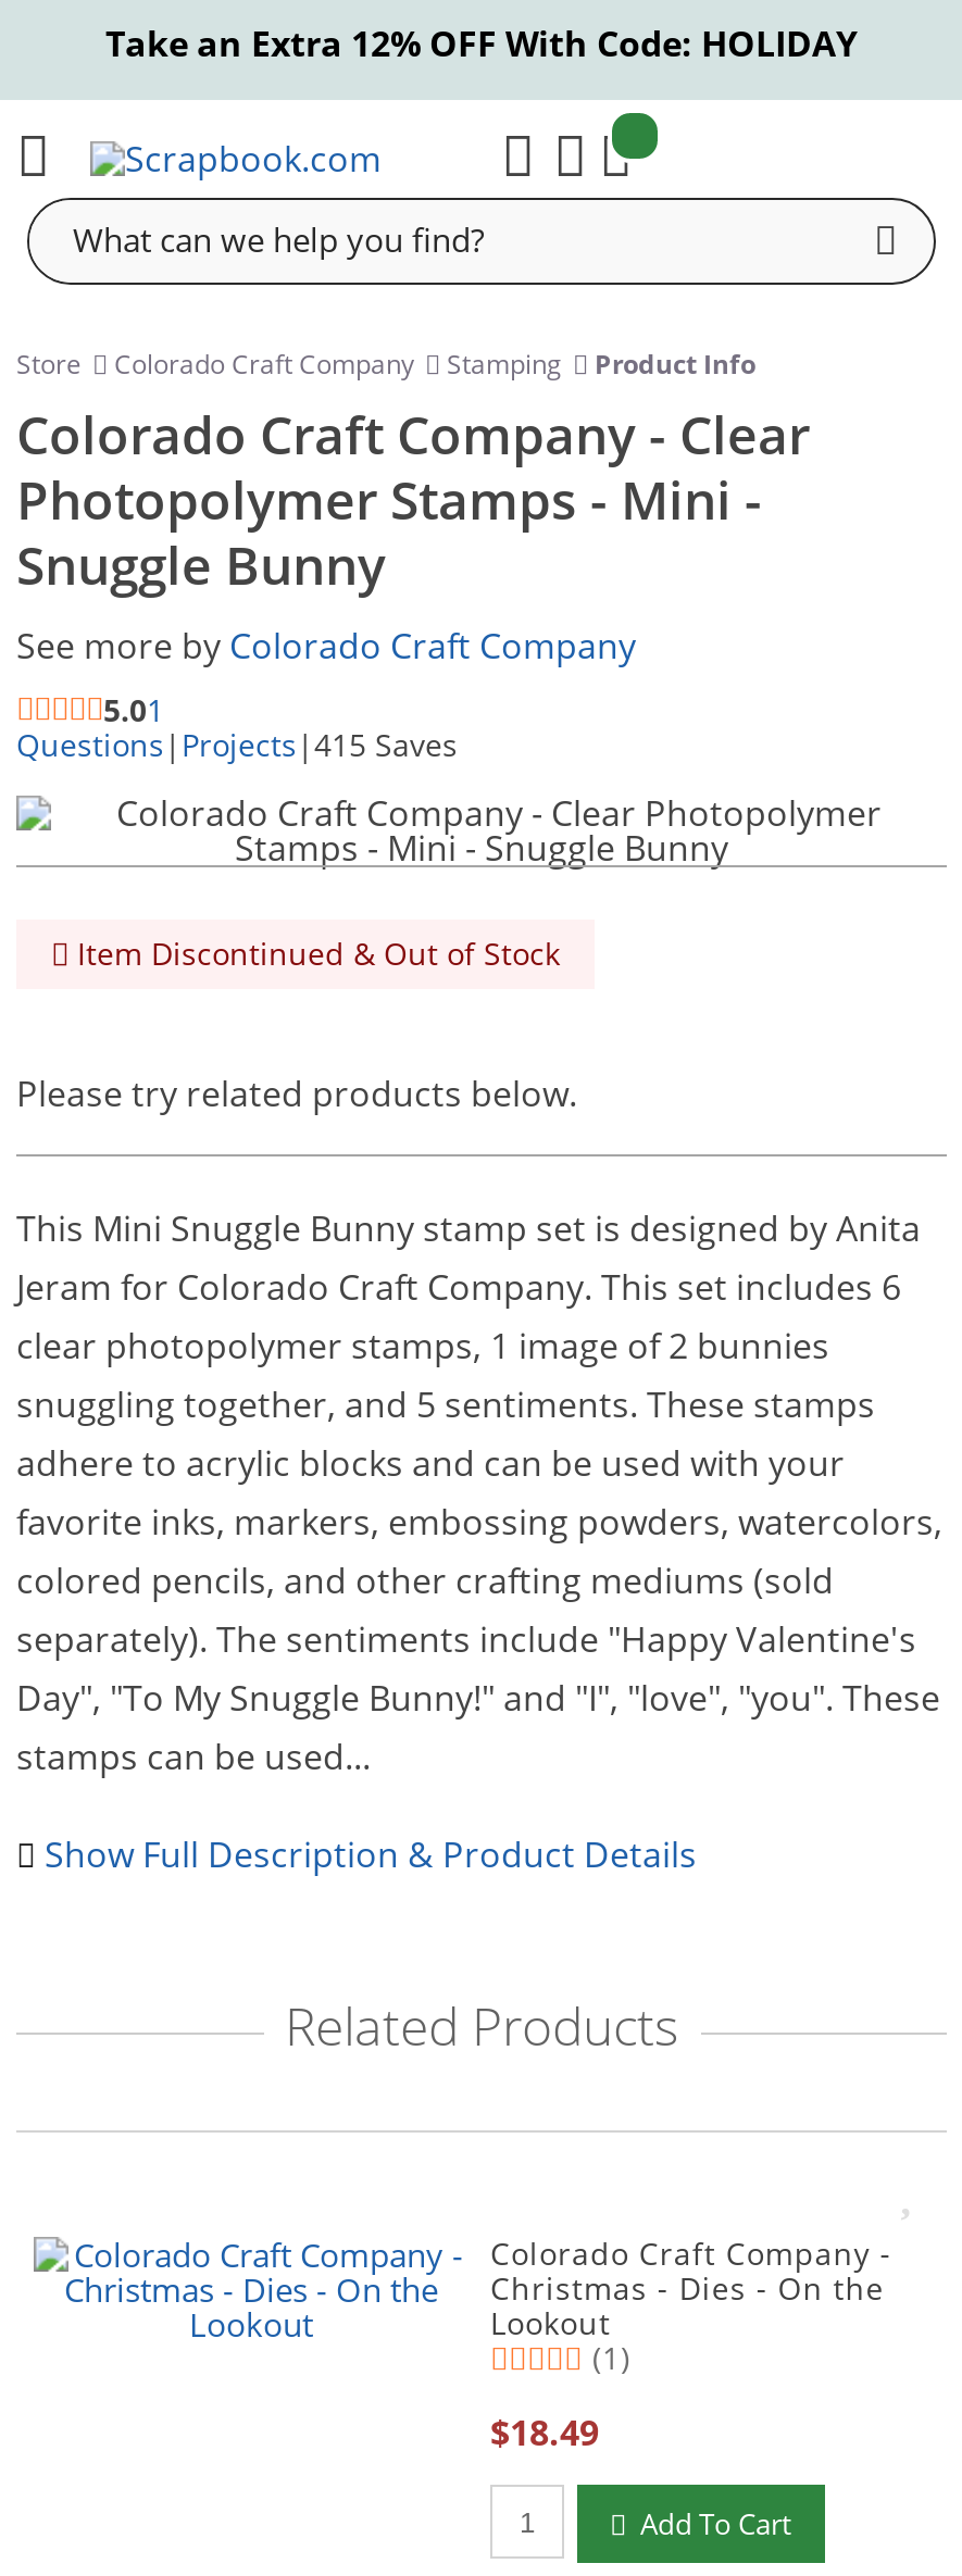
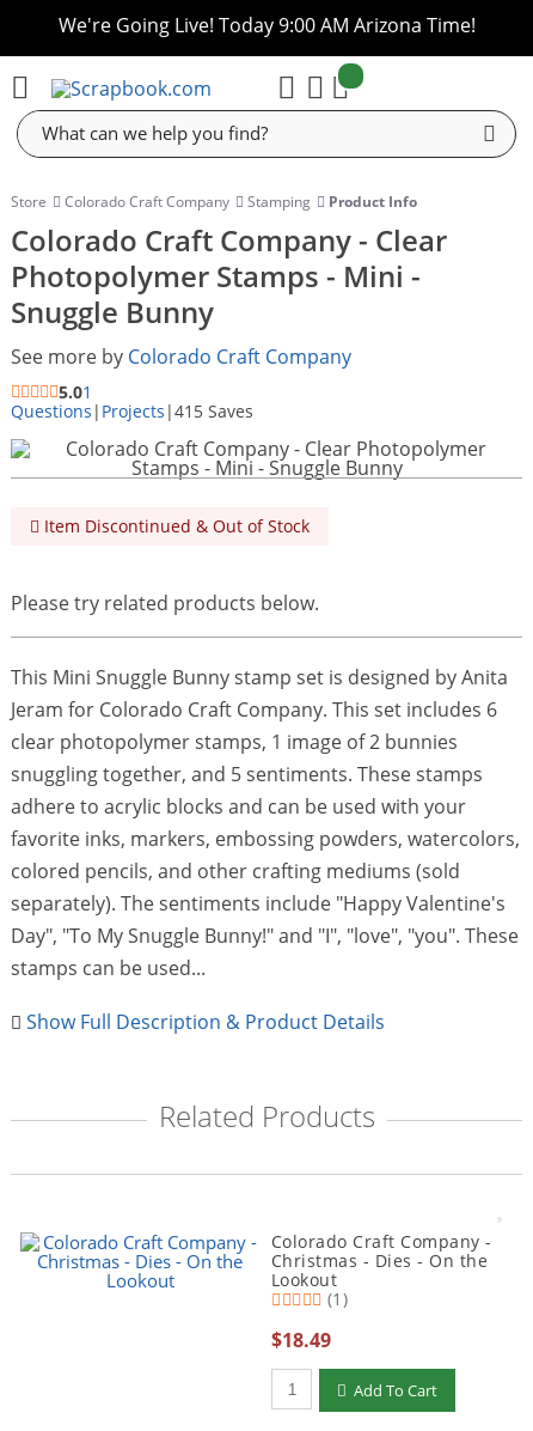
[105,20,858,67] Take an Extra 12% OFF With Code: HOLIDAY -> [58,12,475,38] We're Going Live! Today 9:00 AM Arizona Time!

